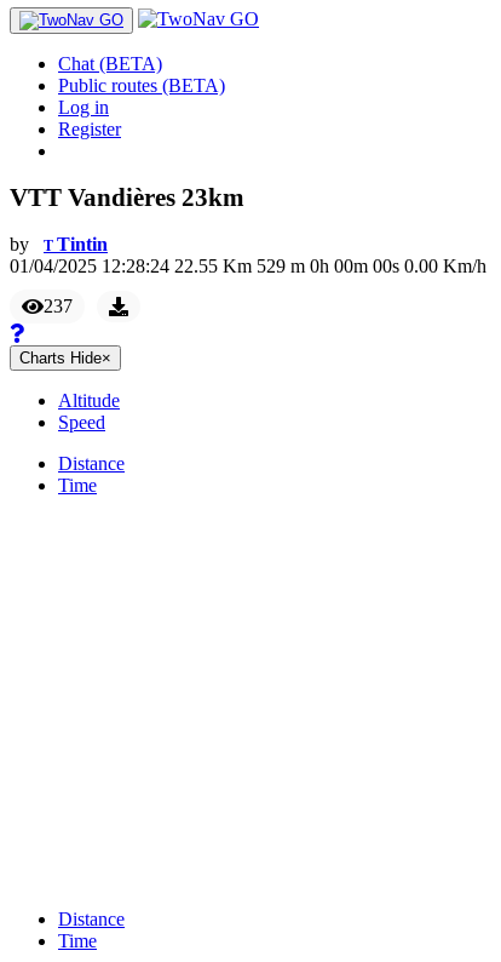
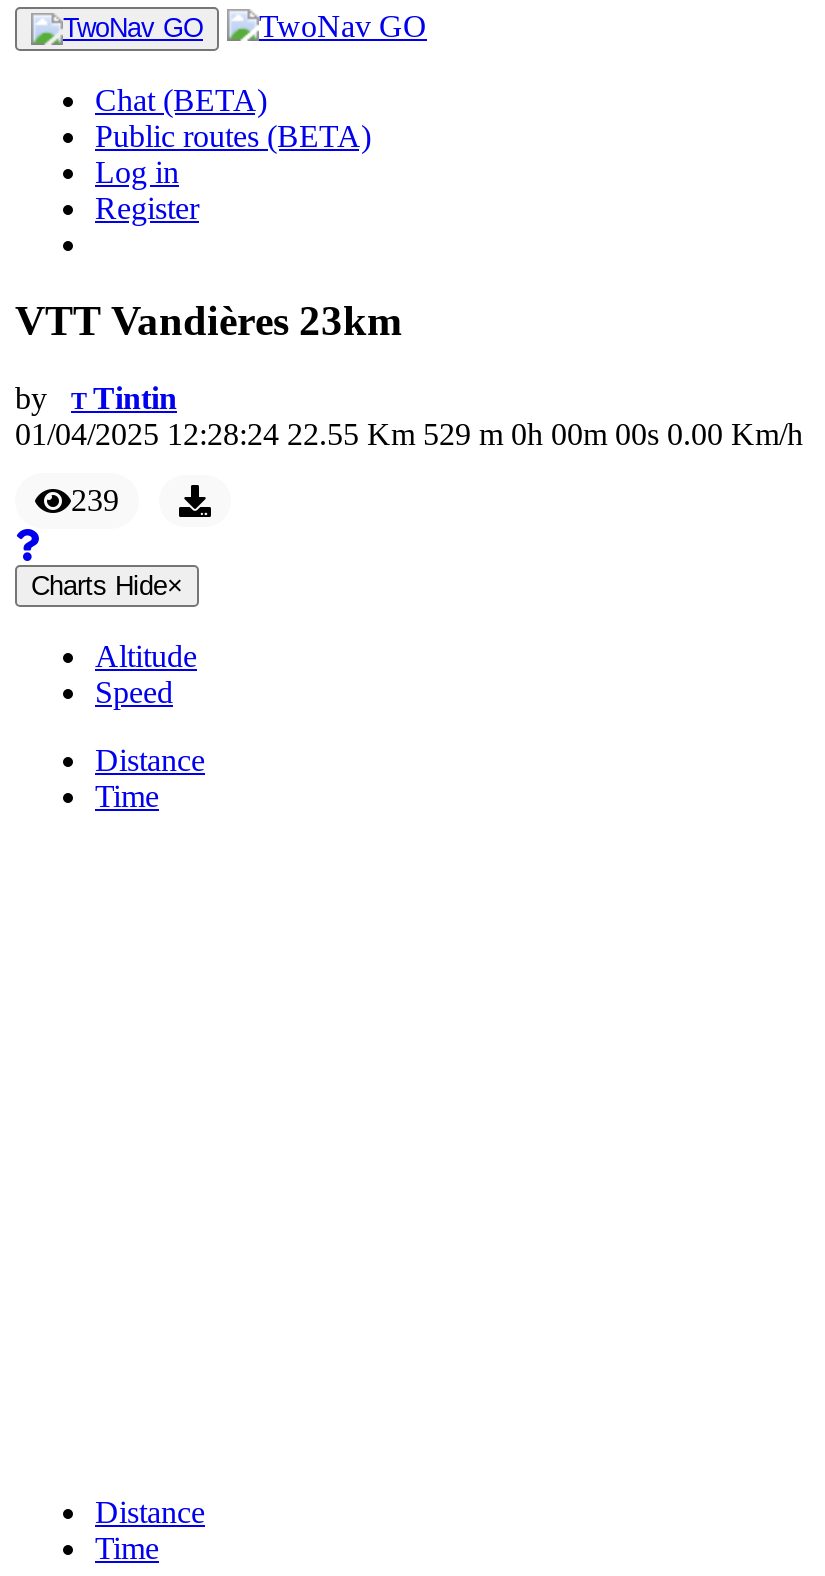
[44,295,73,316] 237 -> [71,482,119,516] 239

